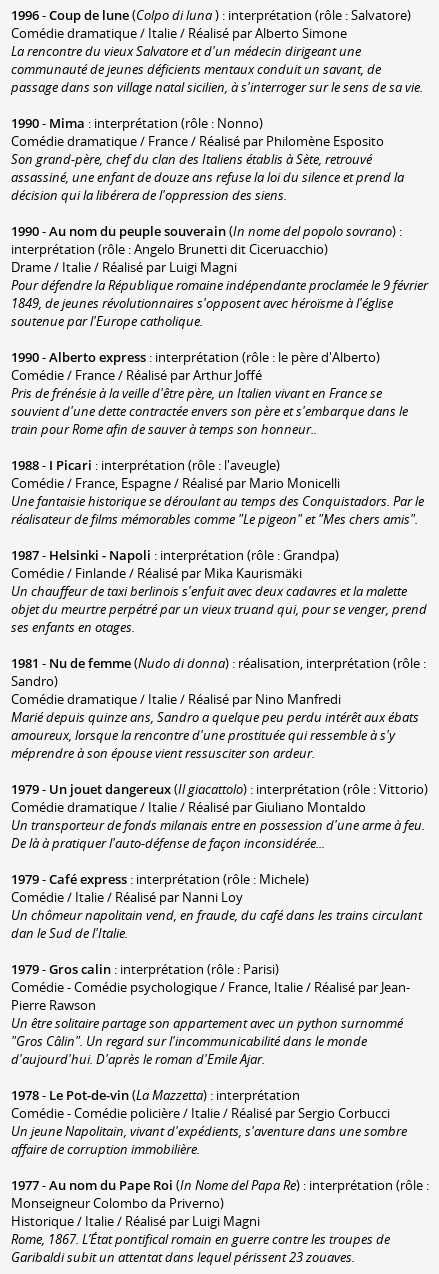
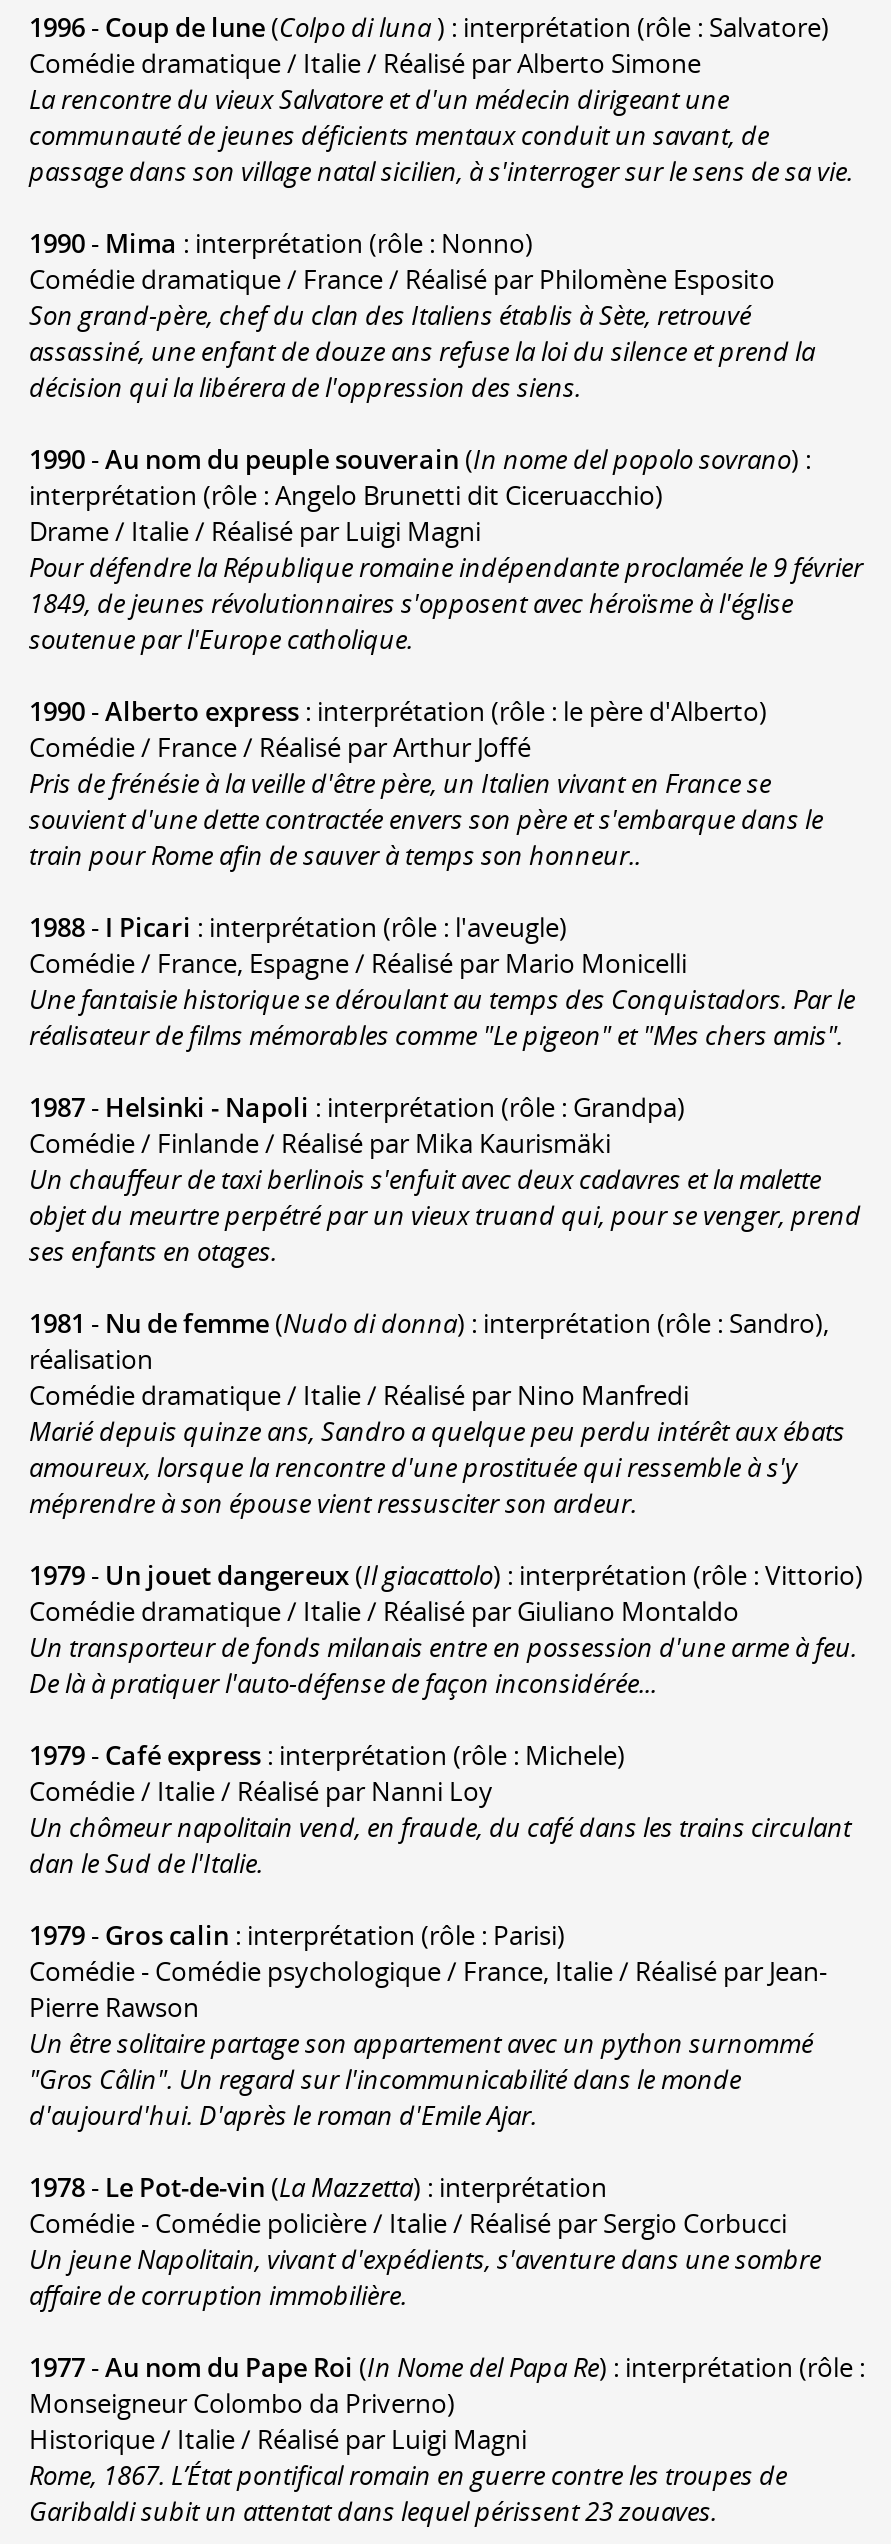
[11,654,426,690] 1981 - Nu de femme (Nudo di donna) : réalisation, interprétation (rôle : | Sandro) -> [29,1305,829,1377] 1981 - Nu de femme (Nudo di donna) : interprétation (rôle : Sandro), | réalisation

